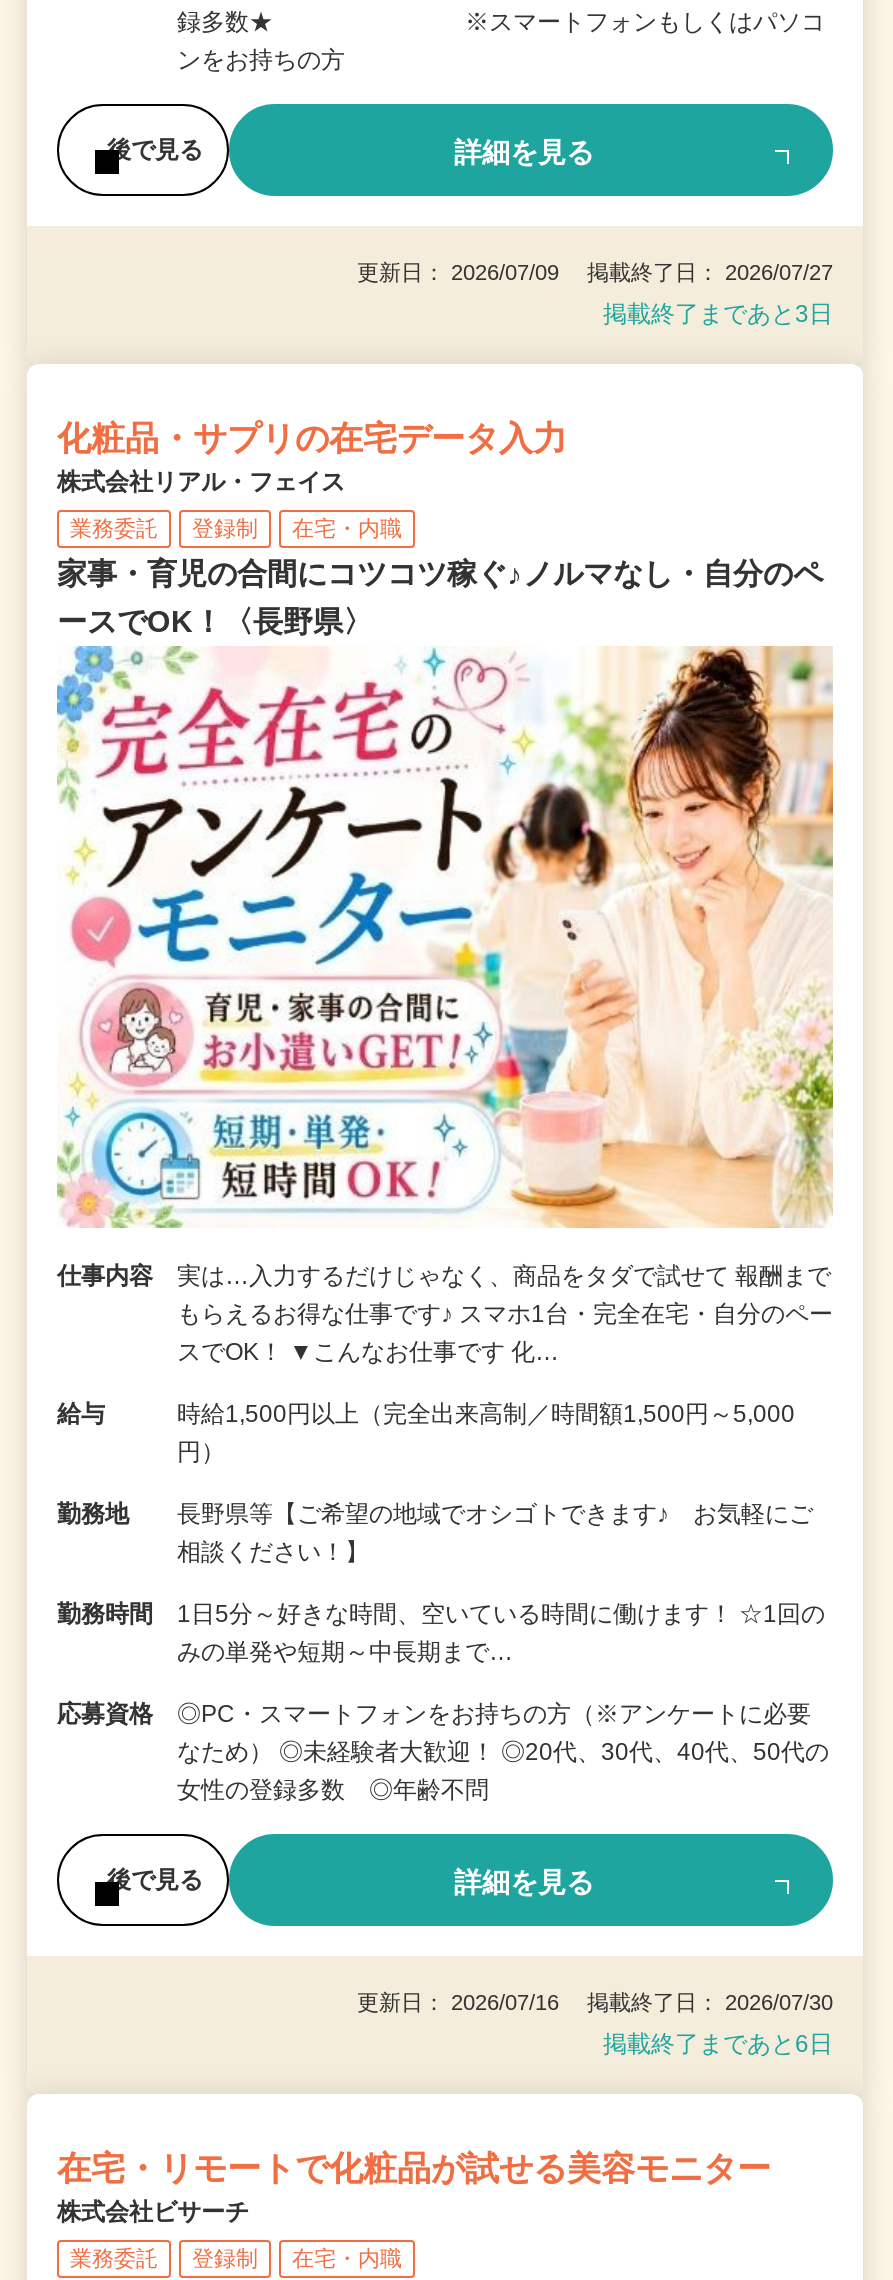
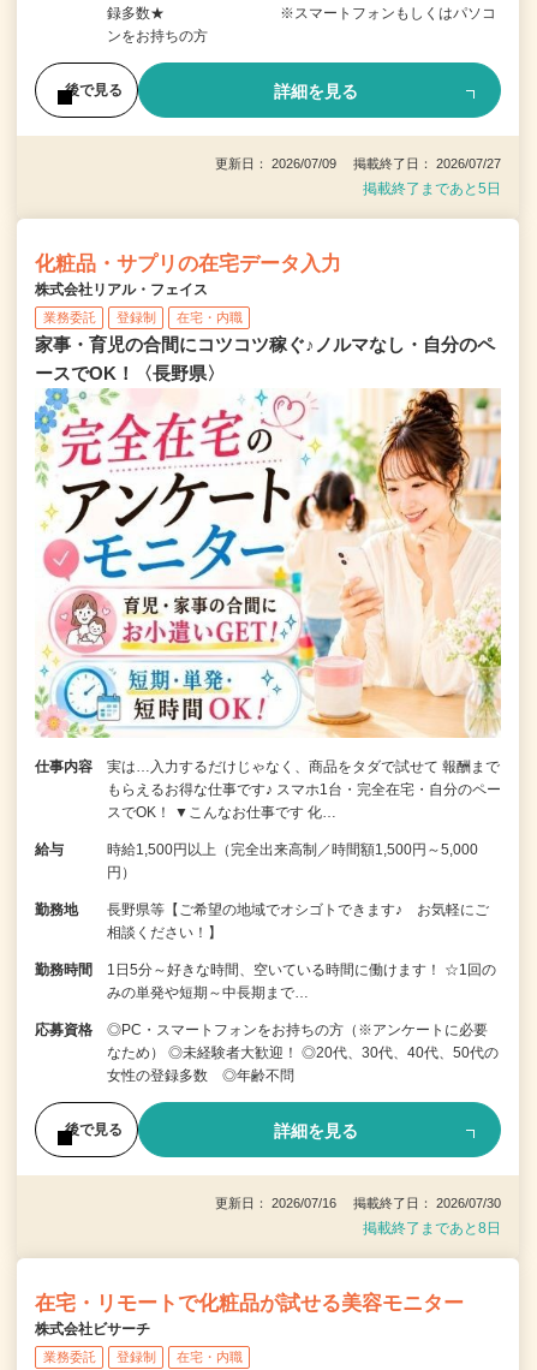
[603,300,833,328] 掲載終了まであと3日 -> [363,180,501,197] 掲載終了まであと5日
[603,2031,833,2059] 掲載終了まであと6日 -> [363,1220,501,1237] 掲載終了まであと8日

